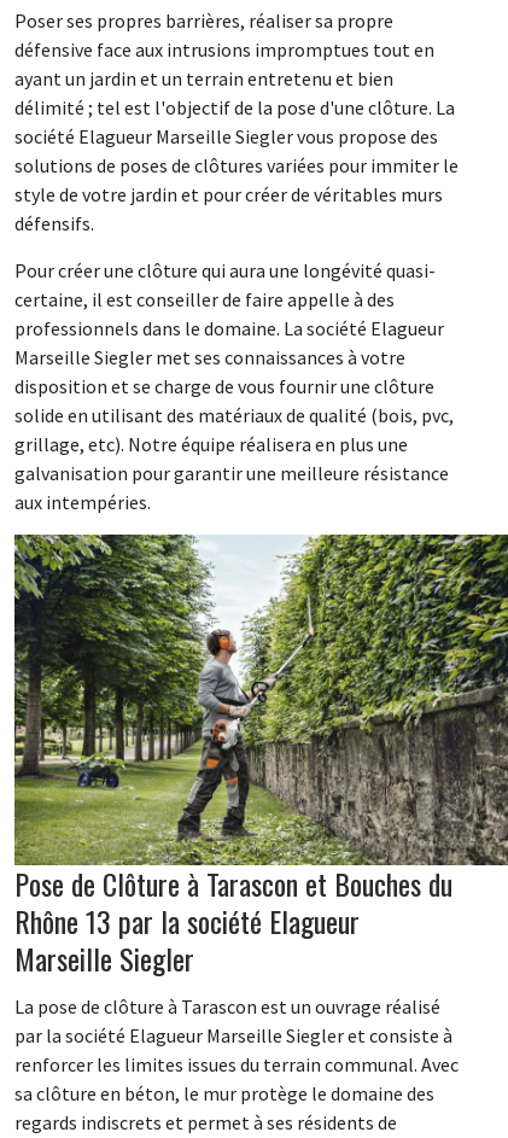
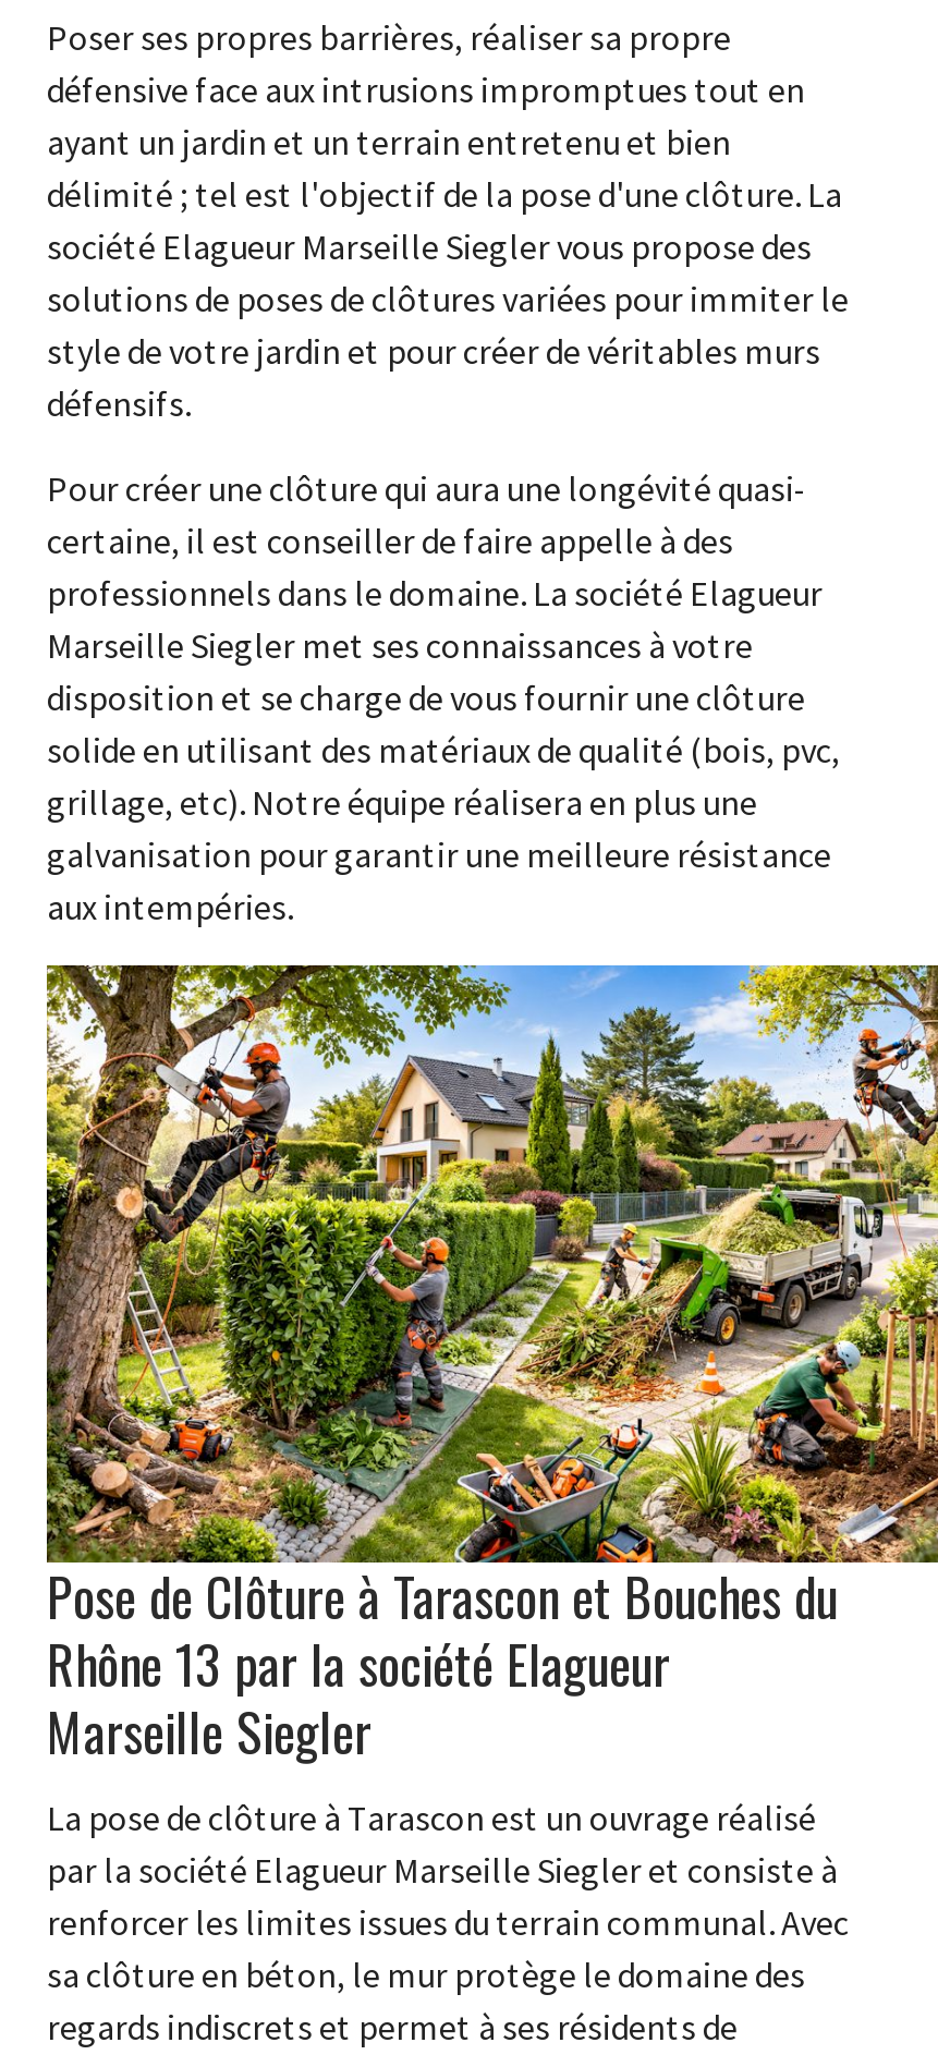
[13,533,504,866] [image] -> [45,963,931,1565] [image]

